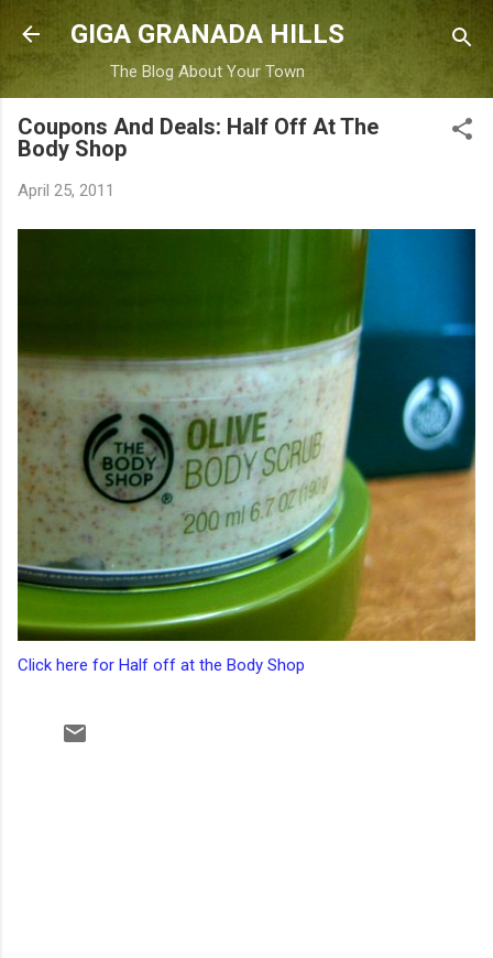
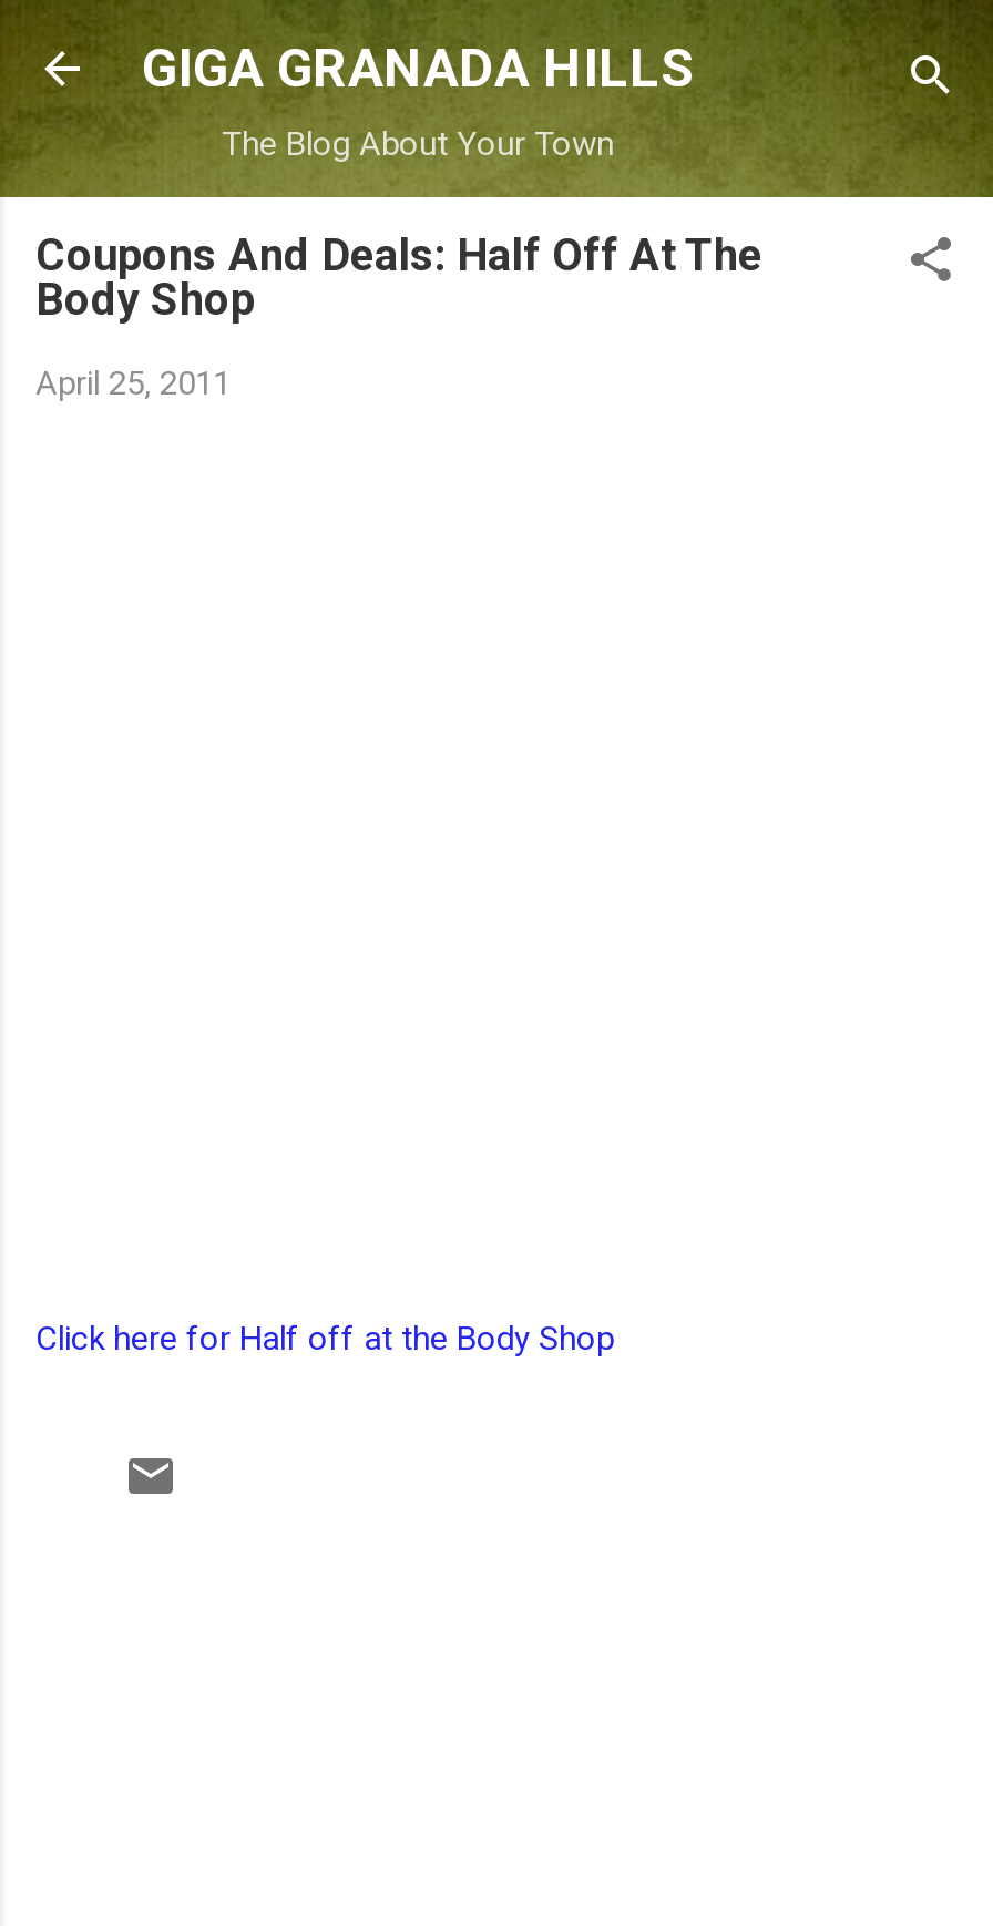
[17,228,476,642] [image] -> none

